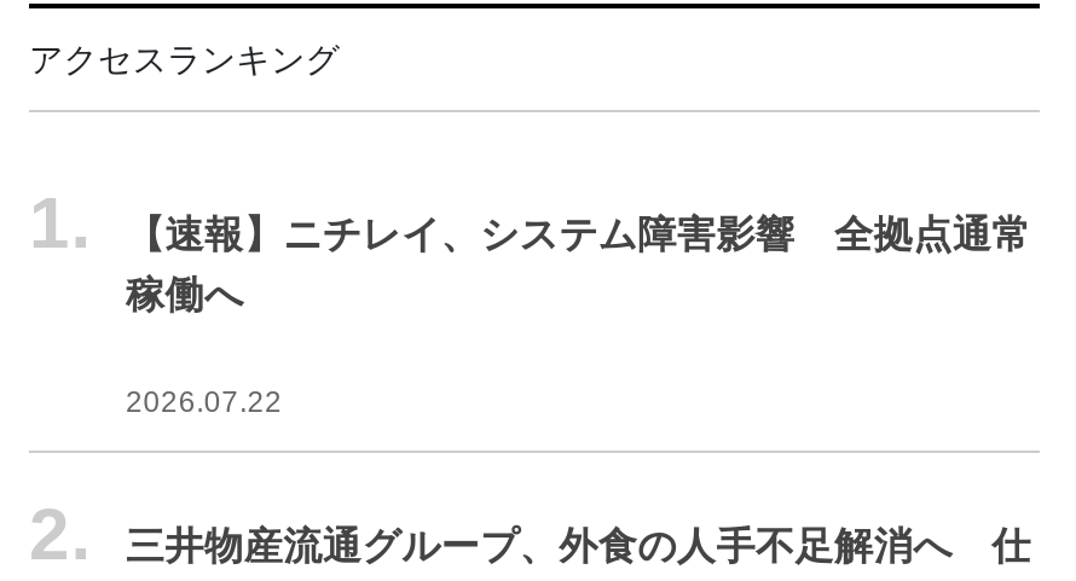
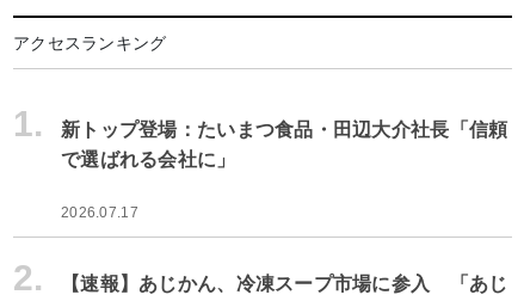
[126,214,1031,255] 【速報】ニチレイ、システム障害影響 全拠点通常 -> [61,119,508,140] 新トップ登場：たいまつ食品・田辺大介社長「信頼
[126,274,244,315] 稼働へ -> [61,149,236,170] で選ばれる会社に」
[126,385,282,419] 2026.07.22 -> [61,204,138,221] 2026.07.17
[126,525,1031,567] 三井物産流通グループ、外食の人手不足解消へ 仕 -> [61,274,508,294] 【速報】あじかん、冷凍スープ市場に参入 「あじ

